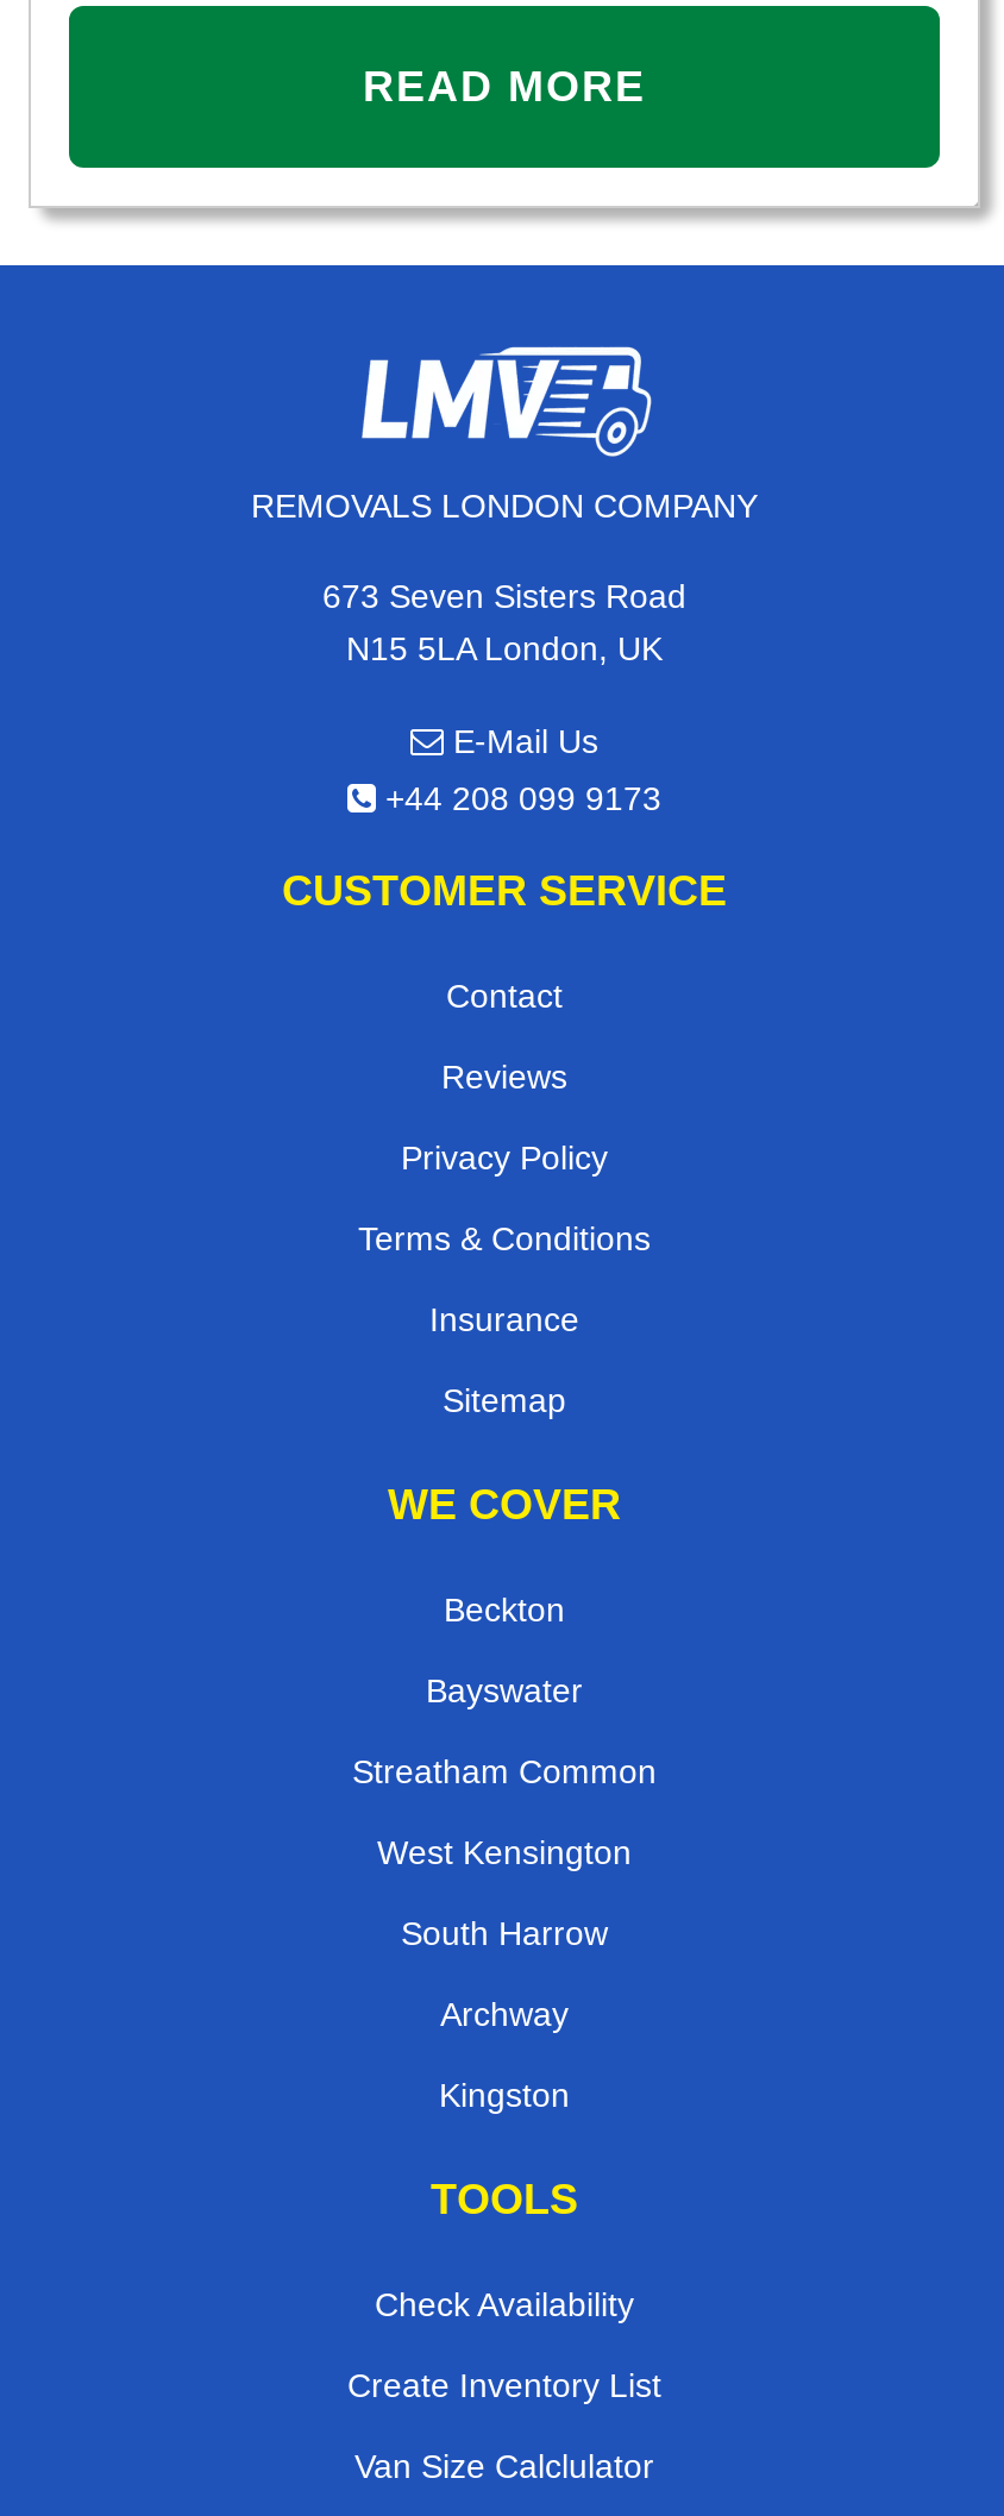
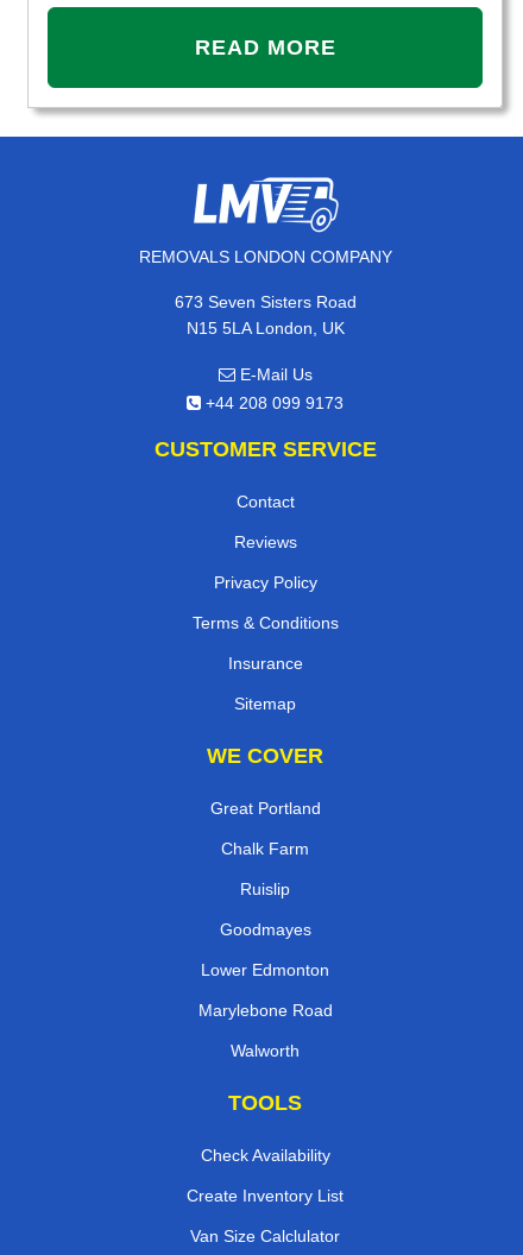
[444,1590,565,1628] Beckton -> [210,798,320,817] Great Portland
[426,1670,583,1709] Bayswater -> [221,839,309,858] Chalk Farm
[352,1751,657,1789] Streatham Common -> [240,879,290,898] Ruislip
[377,1832,632,1870] West Kensington -> [219,919,311,938] Goodmayes
[401,1913,608,1951] South Harrow -> [201,960,329,979] Lower Edmonton
[440,1994,569,2032] Archway -> [198,1000,332,1019] Marylebone Road
[439,2075,570,2113] Kingston -> [231,1041,300,1060] Walworth

